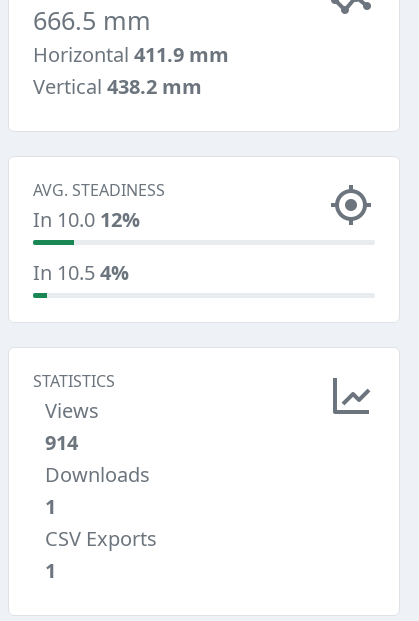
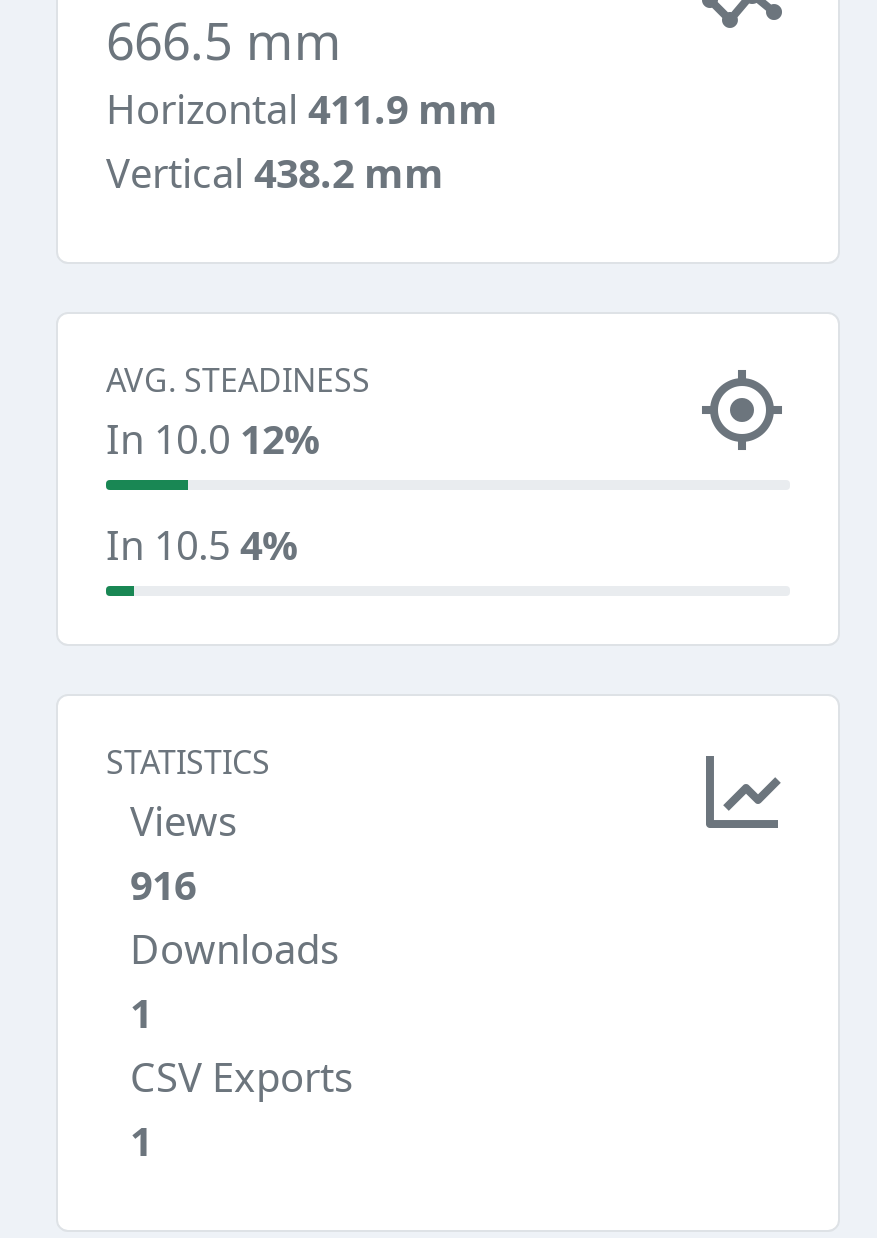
[45,429,78,456] 914 -> [130,858,196,912] 916

